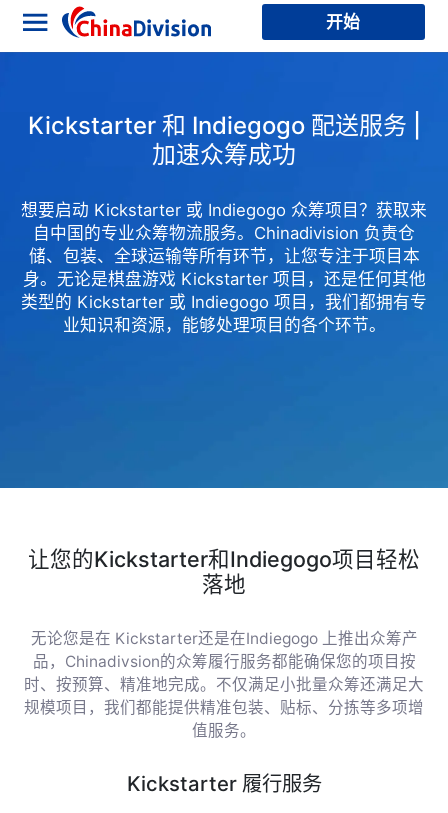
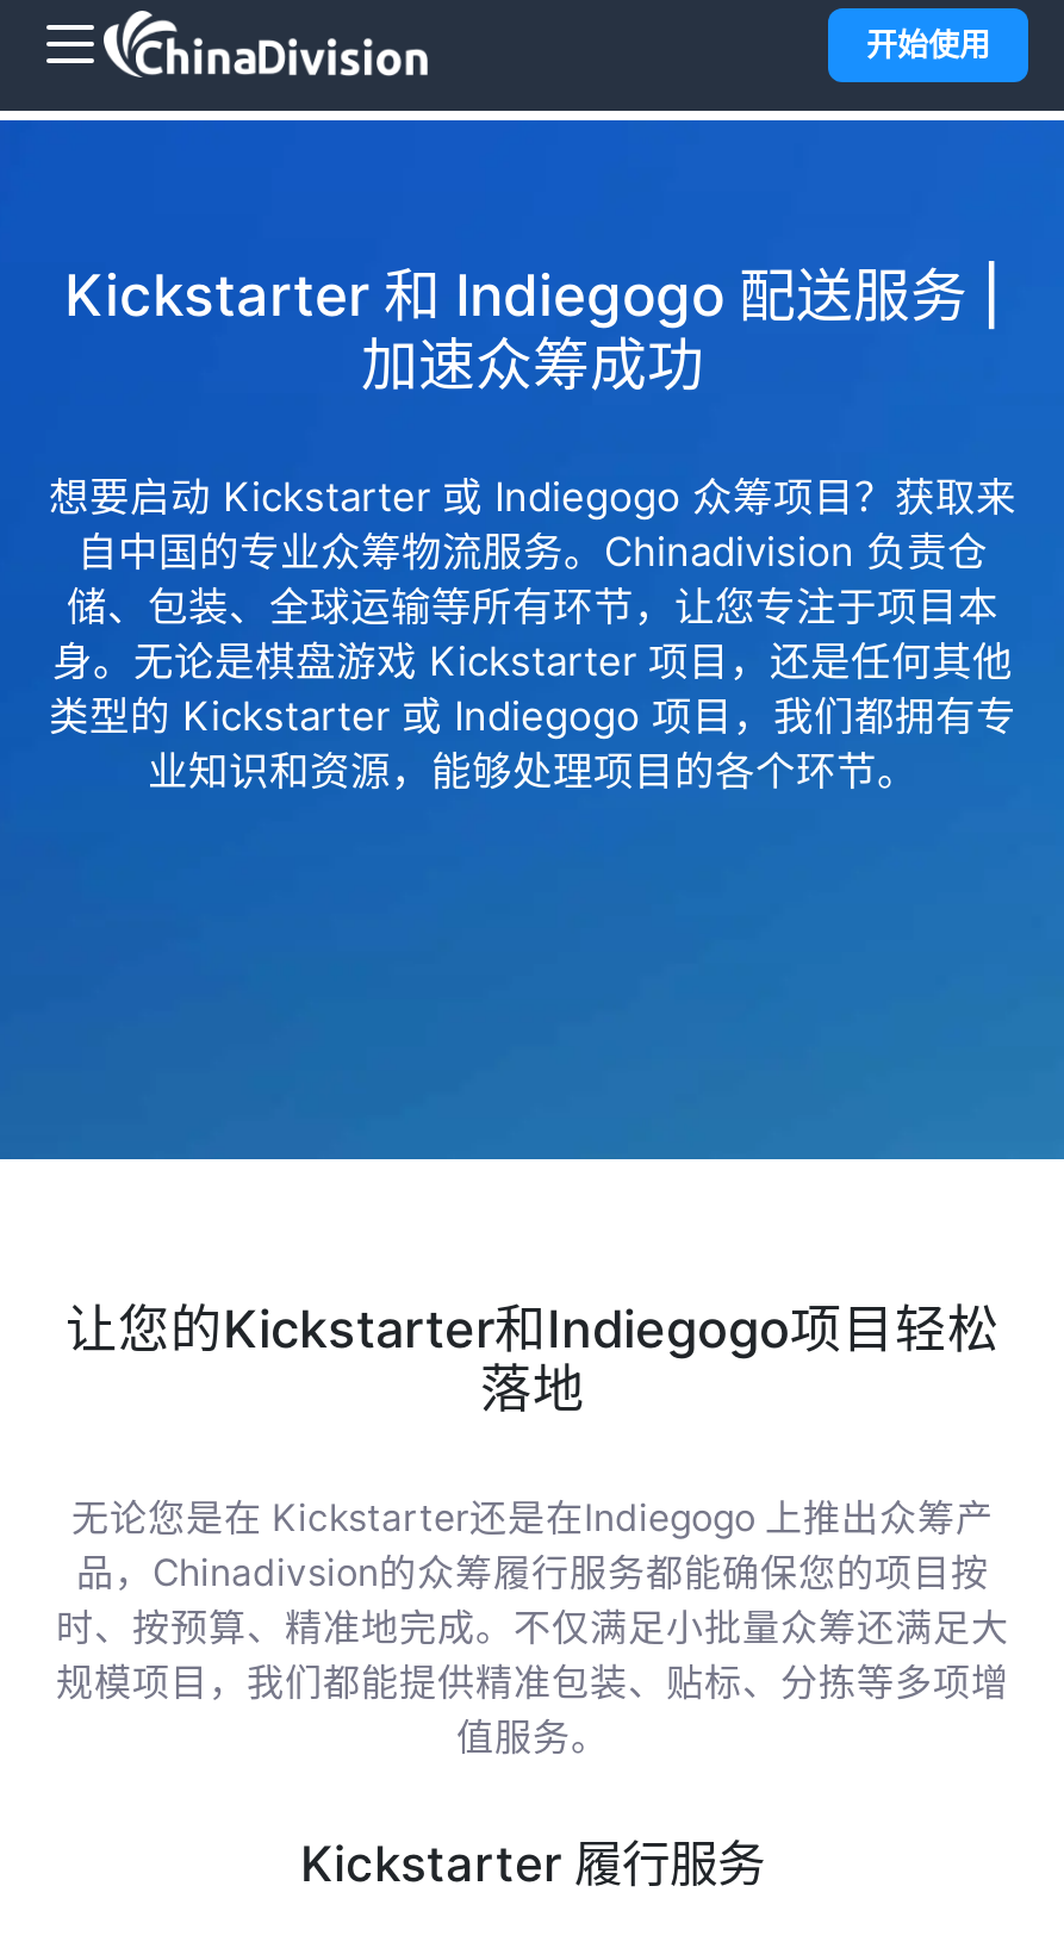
[326,10,360,33] 开始 -> [866,24,990,62] 开始使用

